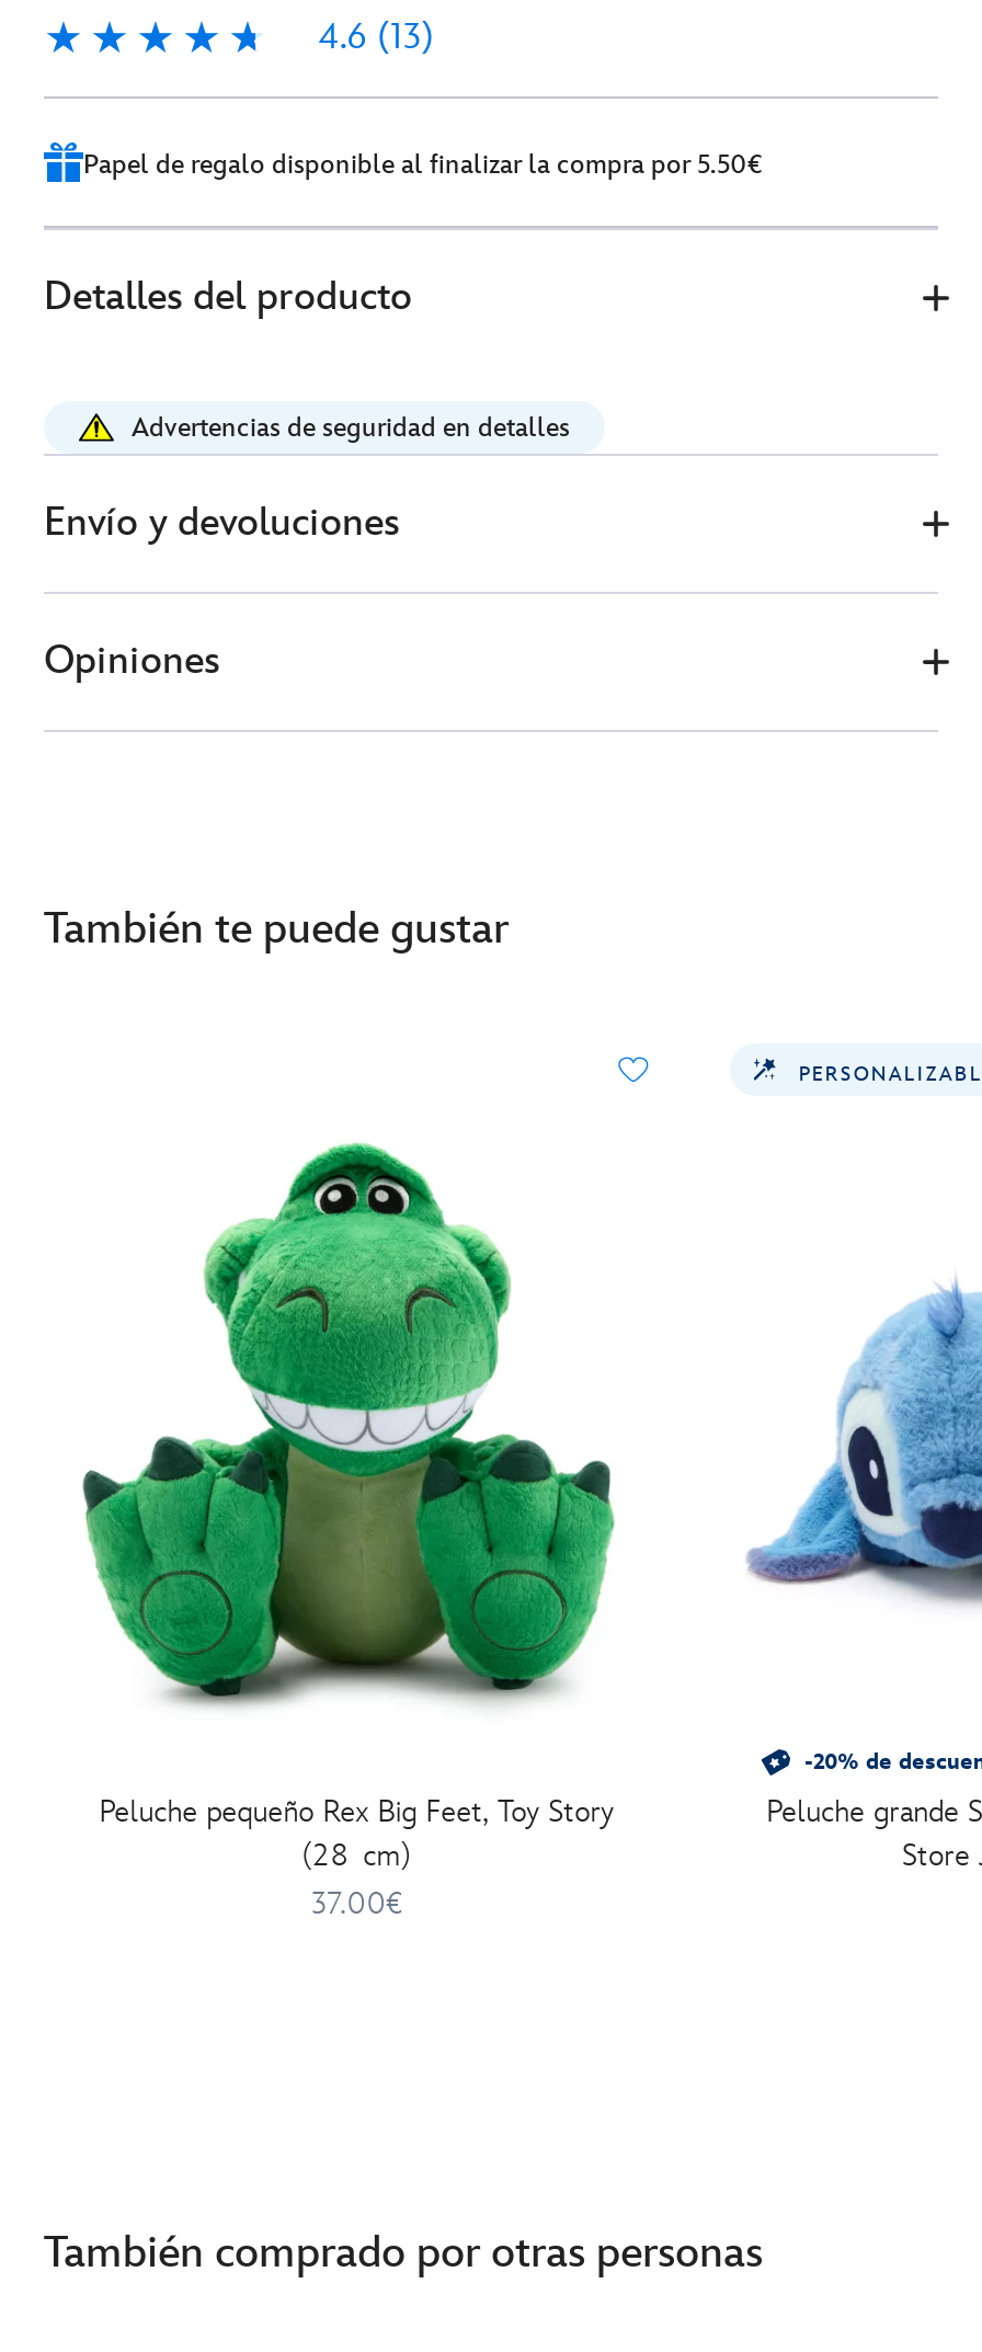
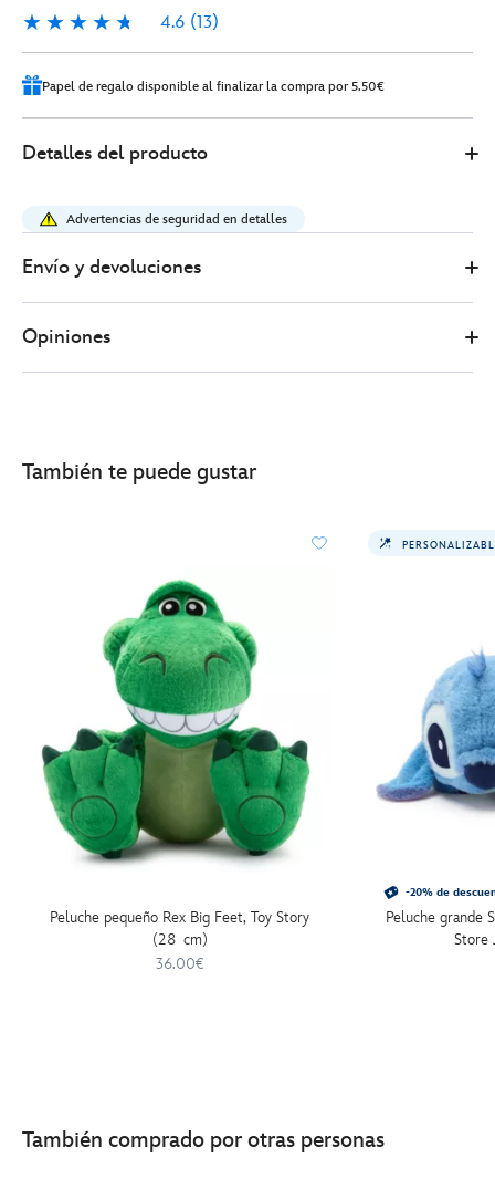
[312,1885,402,1922] 37.00€ -> [156,954,204,973] 36.00€

